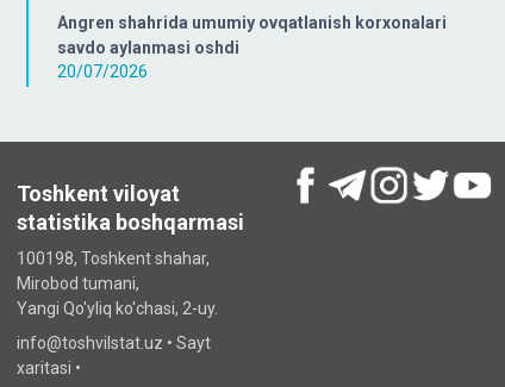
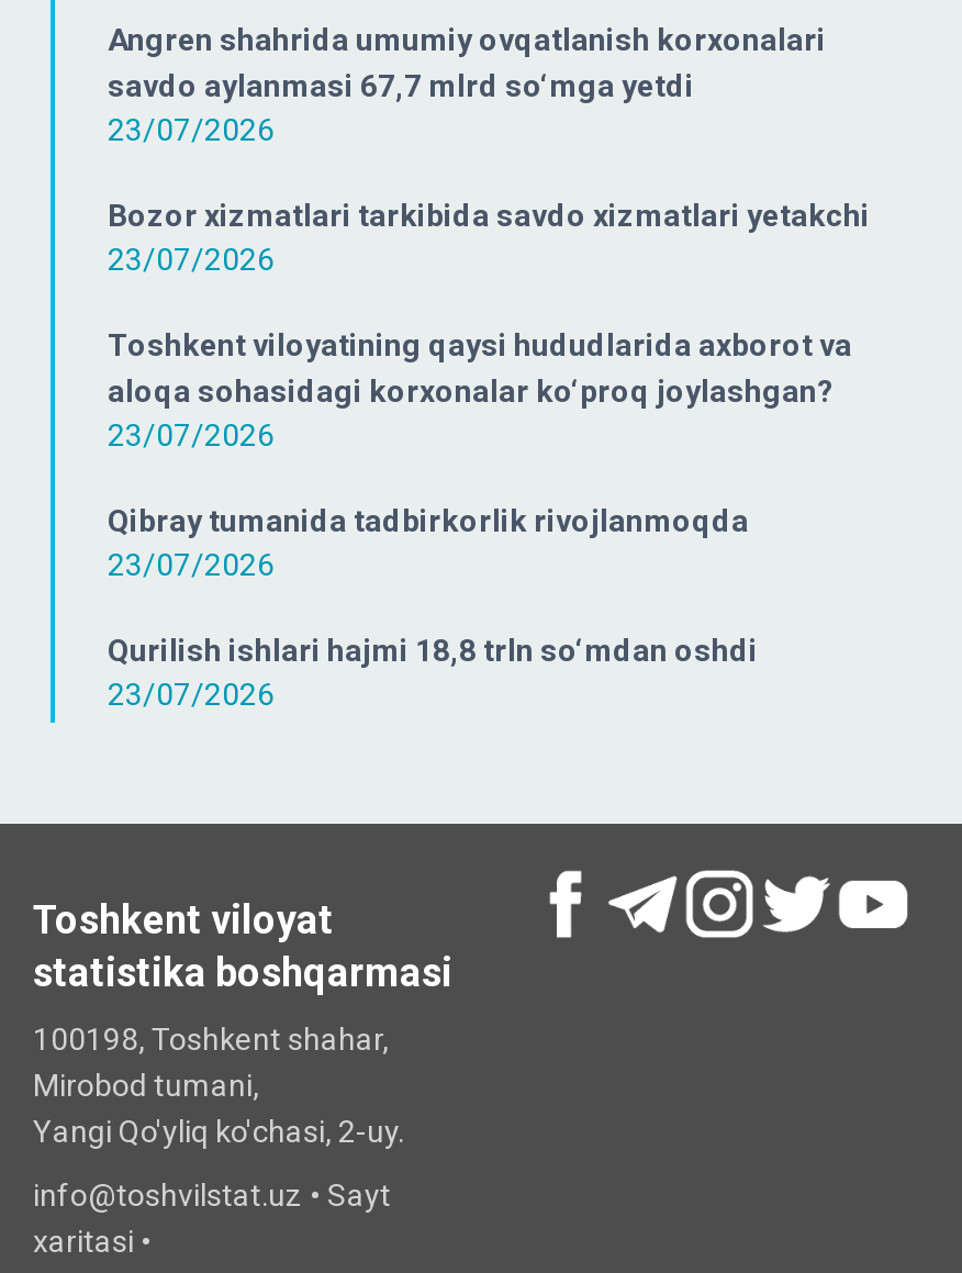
[57,38,239,81] savdo aylanmasi oshdi | 20/07/2026 -> [108,69,870,712] savdo aylanmasi 67,7 mlrd so‘mga yetdi | 23/07/2026 | Bozor xizmatlari tarkibida savdo xizmatlari yetakchi | 23/07/2026 | Toshkent viloyatining qaysi hududlarida axborot va | aloqa sohasidagi korxonalar ko‘proq joylashgan? | 23/07/2026 | Qibray tumanida tadbirkorlik rivojlanmoqda | 23/07/2026 | Qurilish ishlari hajmi 18,8 trln so‘mdan oshdi | 23/07/2026

